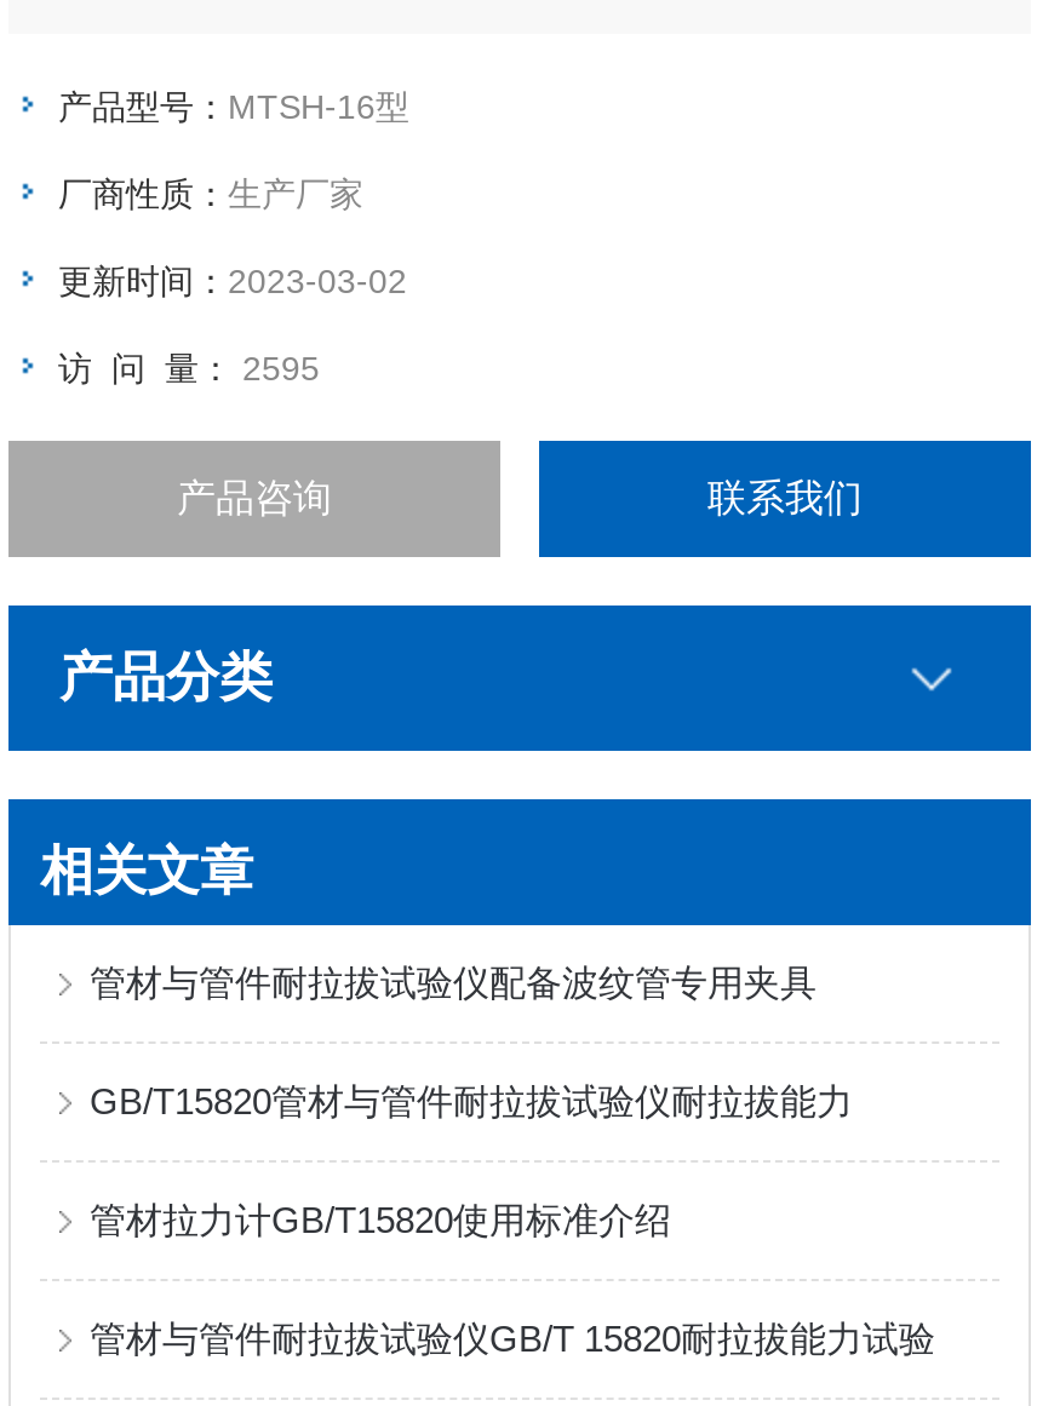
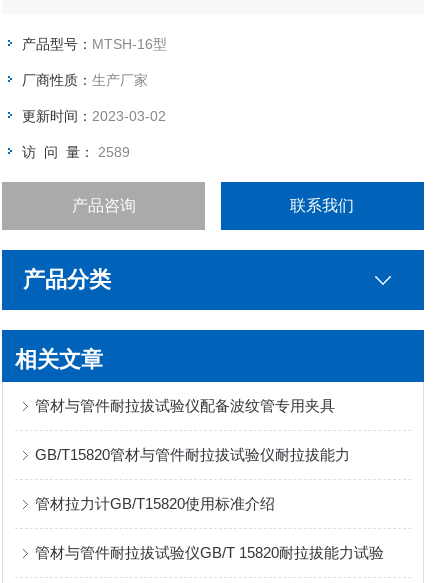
[58,349,320,387] 访 问 量：2595 -> [22,144,130,160] 访 问 量：2589

